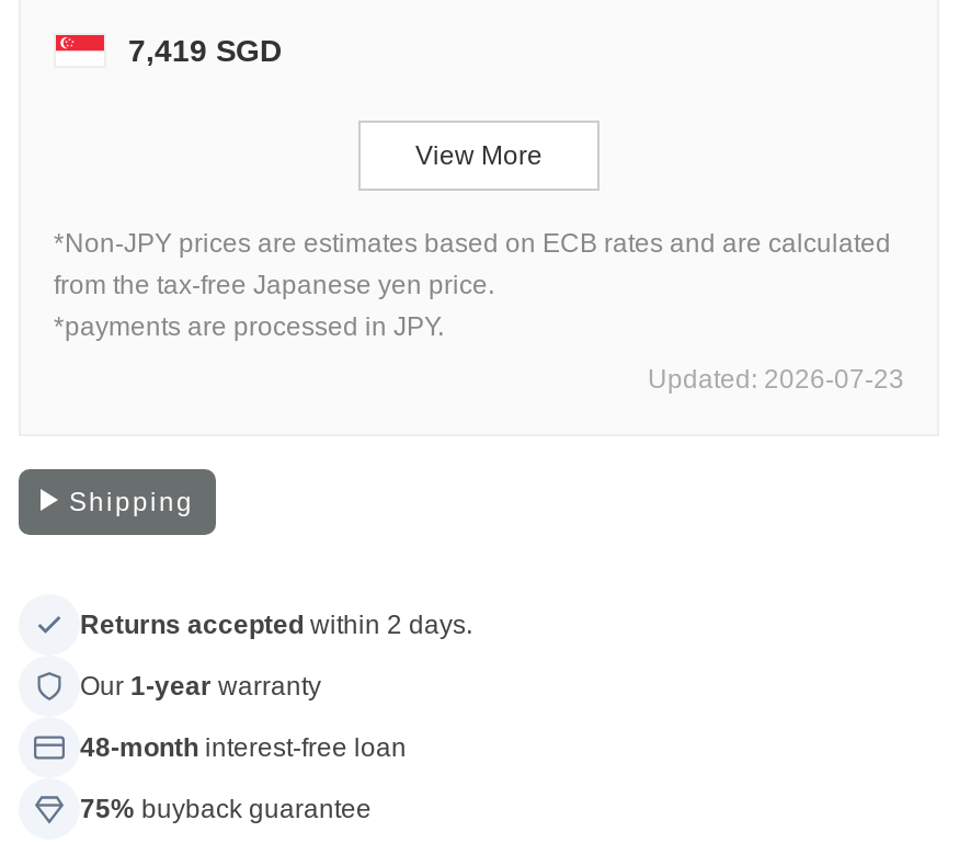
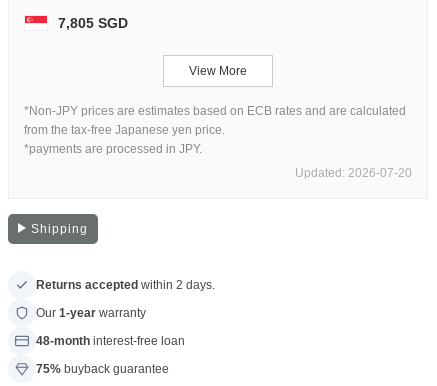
[128,33,282,68] 7,419 SGD -> [58,15,128,31] 7,805 SGD
[648,364,904,395] Updated: 2026-07-23 -> [295,166,412,180] Updated: 2026-07-20

